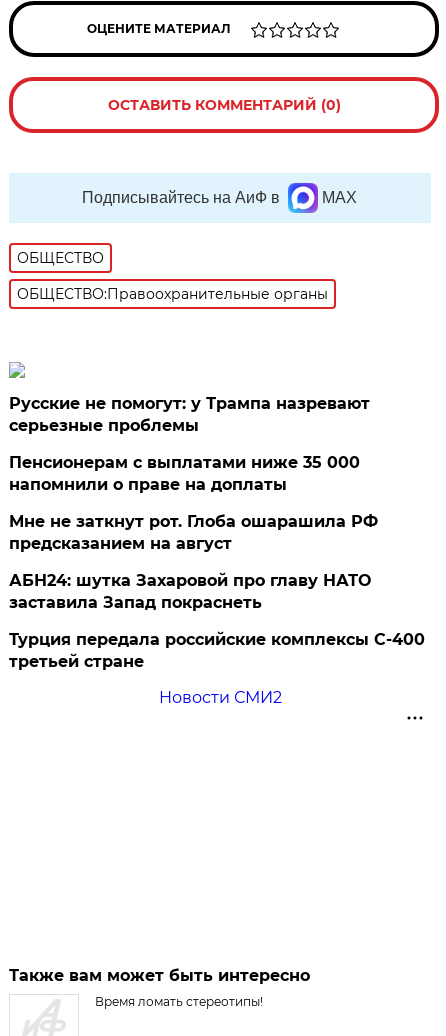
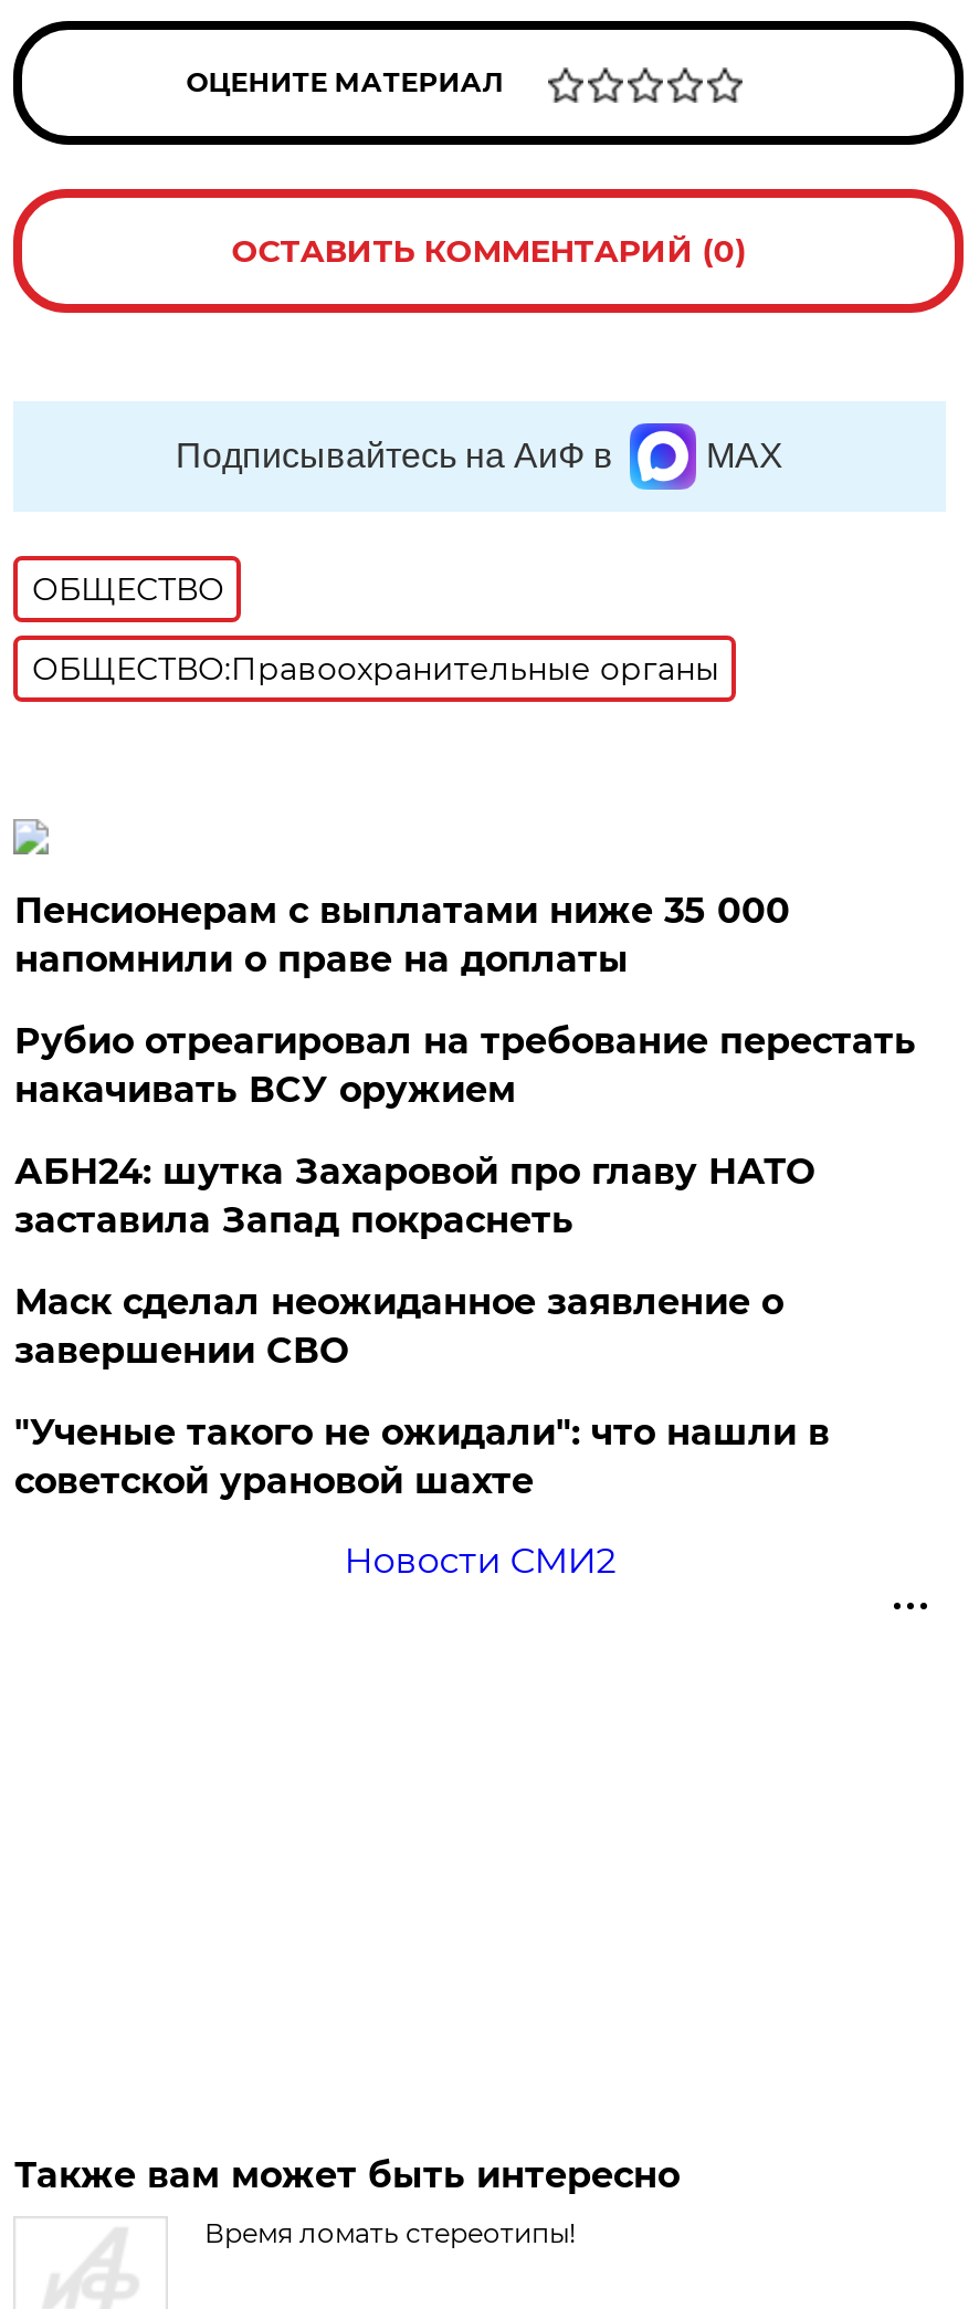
[9,394,370,435] Русские не помогут: у Трампа назревают | серьезные проблемы -> none
moved [9,453,360,494] -> [14,890,790,980]: Пенсионерам с выплатами ниже 35 000 | напомнили о праве на доплаты
[9,512,378,553] Мне не заткнут рот. Глоба ошарашила РФ | предсказанием на август -> [14,1020,916,1111] Рубио отреагировал на требование перестать | накачивать ВСУ оружием
moved [9,571,371,612] -> [14,1151,814,1241]: АБН24: шутка Захаровой про главу НАТО | заставила Запад покраснеть
[9,630,425,671] Турция передала российские комплексы С-400 | третьей стране -> [14,1281,830,1502] Маск сделал неожиданное заявление о | завершении СВО | "Ученые такого не ожидали": что нашли в | советской урановой шахте

